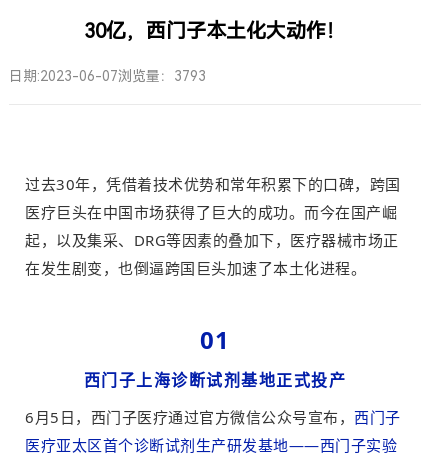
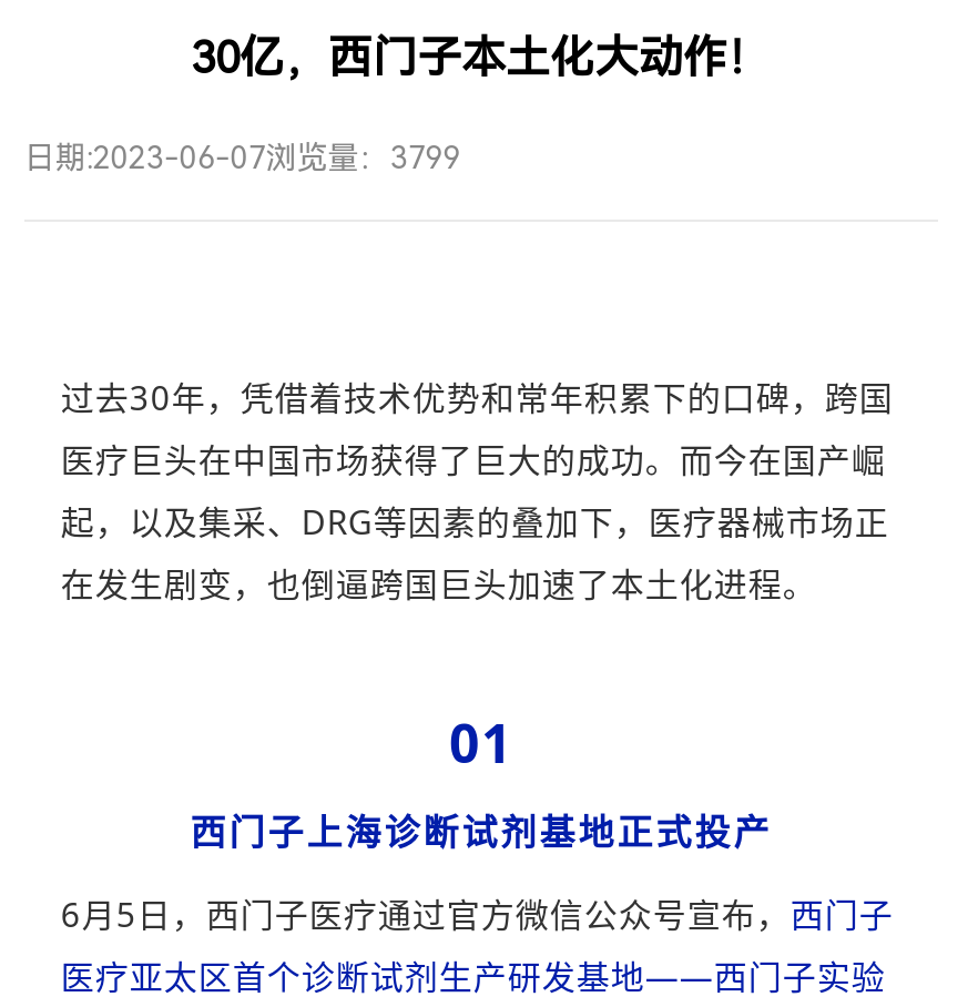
[9,68,206,84] 日期:2023-06-07浏览量：3793 -> [24,139,461,175] 日期:2023-06-07浏览量：3799

